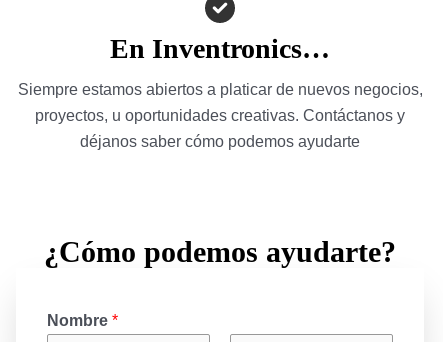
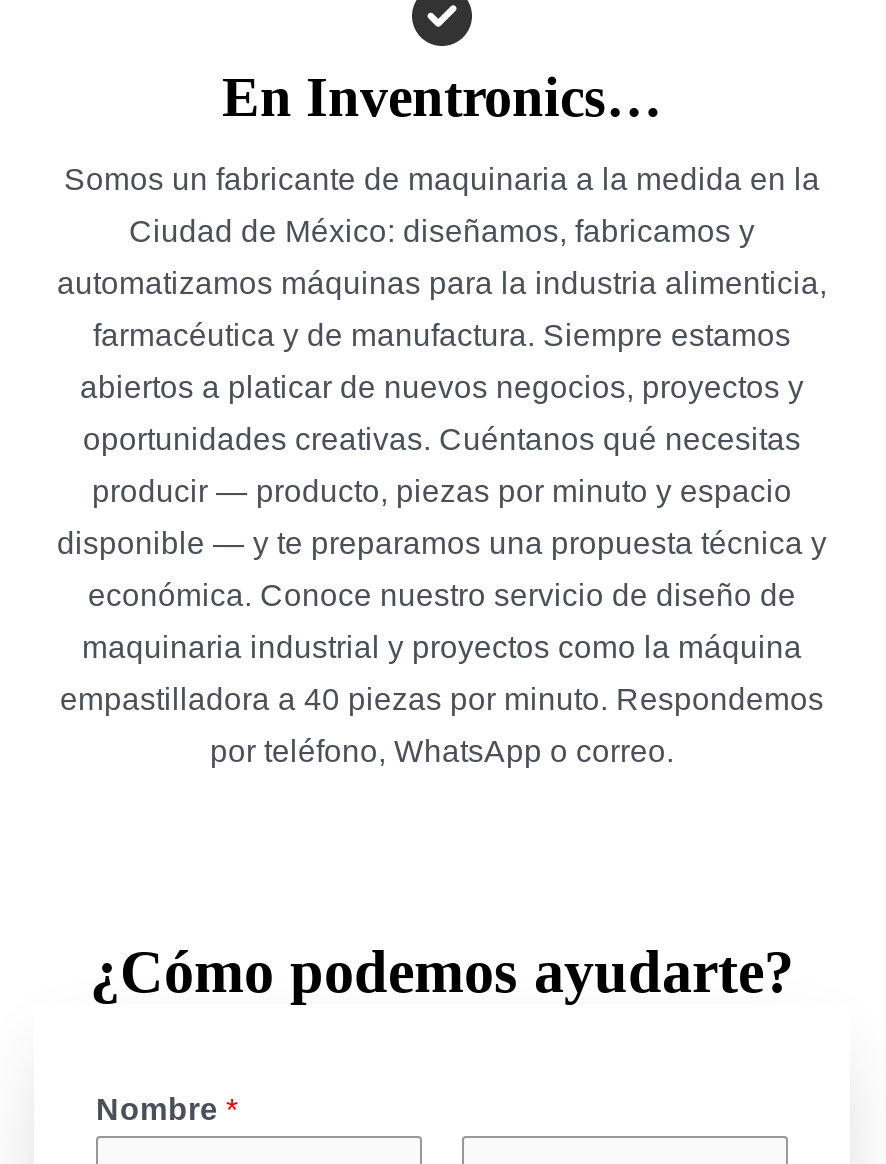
[17,81,422,150] Siempre estamos abiertos a platicar de nuevos negocios, | proyectos, u oportunidades creativas. Contáctanos y | déjanos saber cómo podemos ayudarte -> [57,162,827,768] Somos un fabricante de maquinaria a la medida en la | Ciudad de México: diseñamos, fabricamos y | automatizamos máquinas para la industria alimenticia, | farmacéutica y de manufactura. Siempre estamos | abiertos a platicar de nuevos negocios, proyectos y | oportunidades creativas. Cuéntanos qué necesitas | producir — producto, piezas por minuto y espacio | disponible — y te preparamos una propuesta técnica y | económica. Conoce nuestro servicio de diseño de | maquinaria industrial y proyectos como la máquina | empastilladora a 40 piezas por minuto. Respondemos | por teléfono, WhatsApp o correo.

